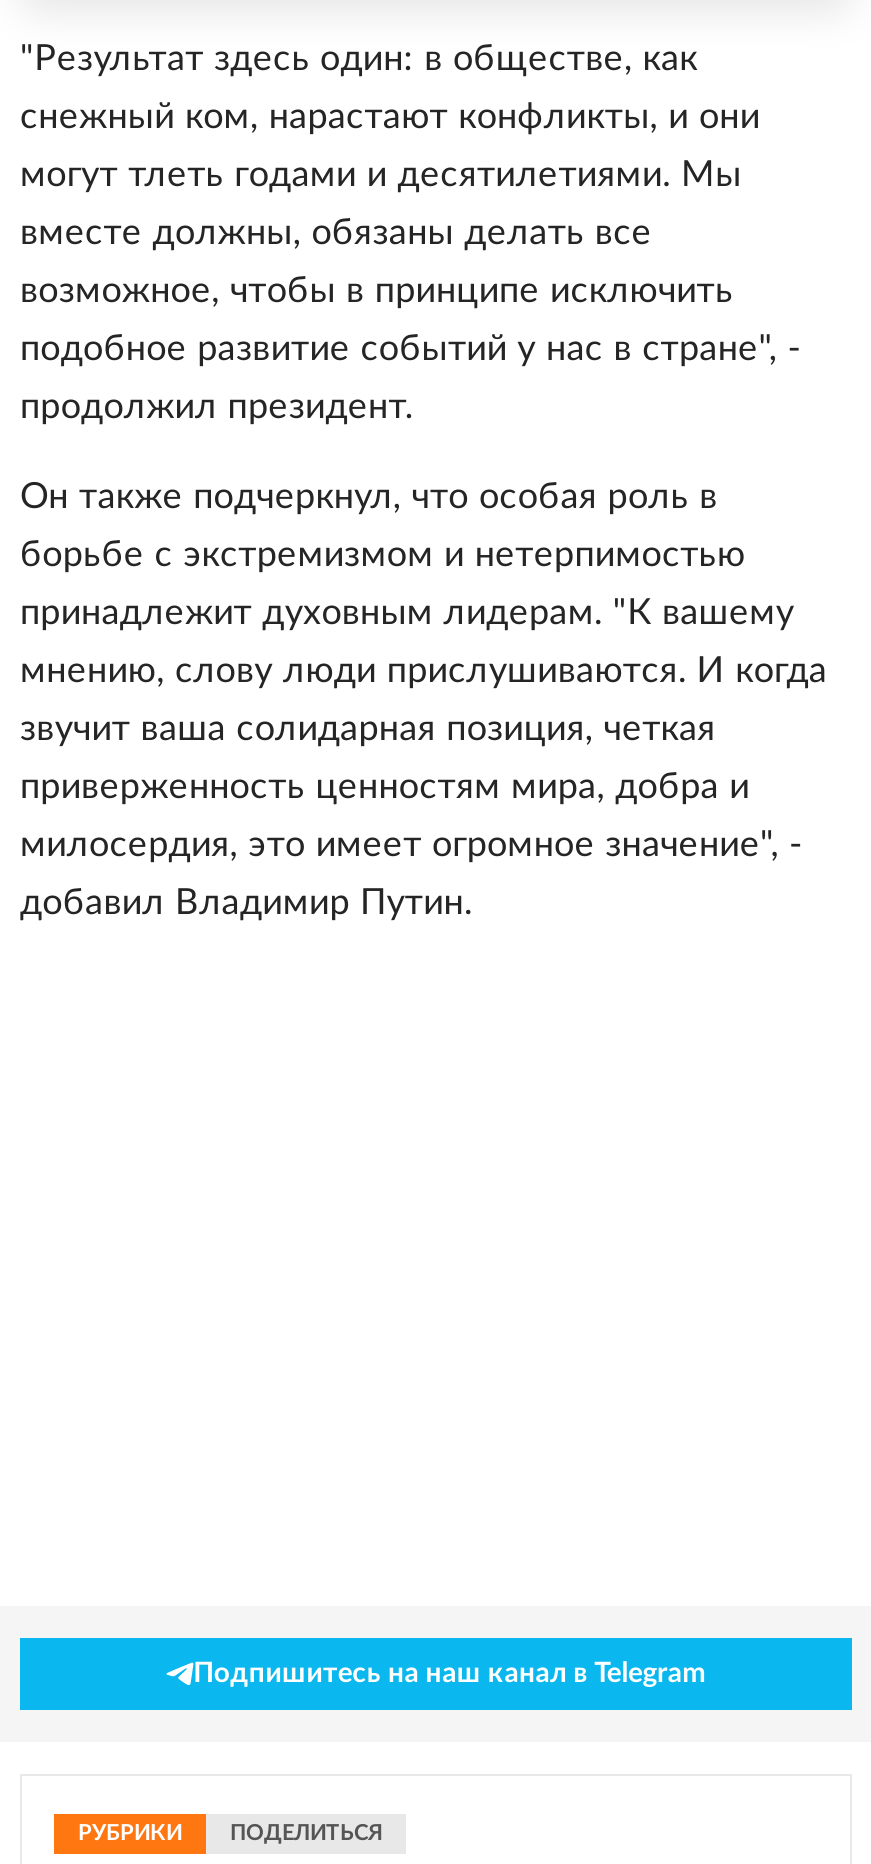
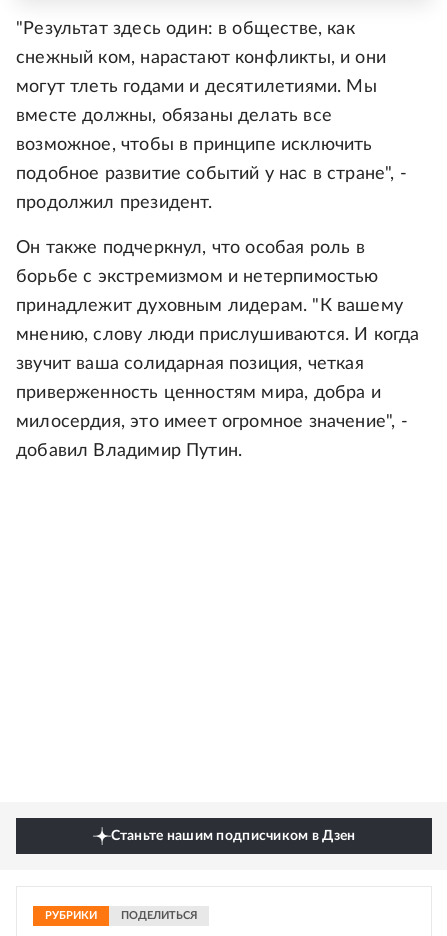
[193,1660,707,1688] Подпишитесь на наш канал в Telegram -> [110,829,355,843] Станьте нашим подписчиком в Дзен

